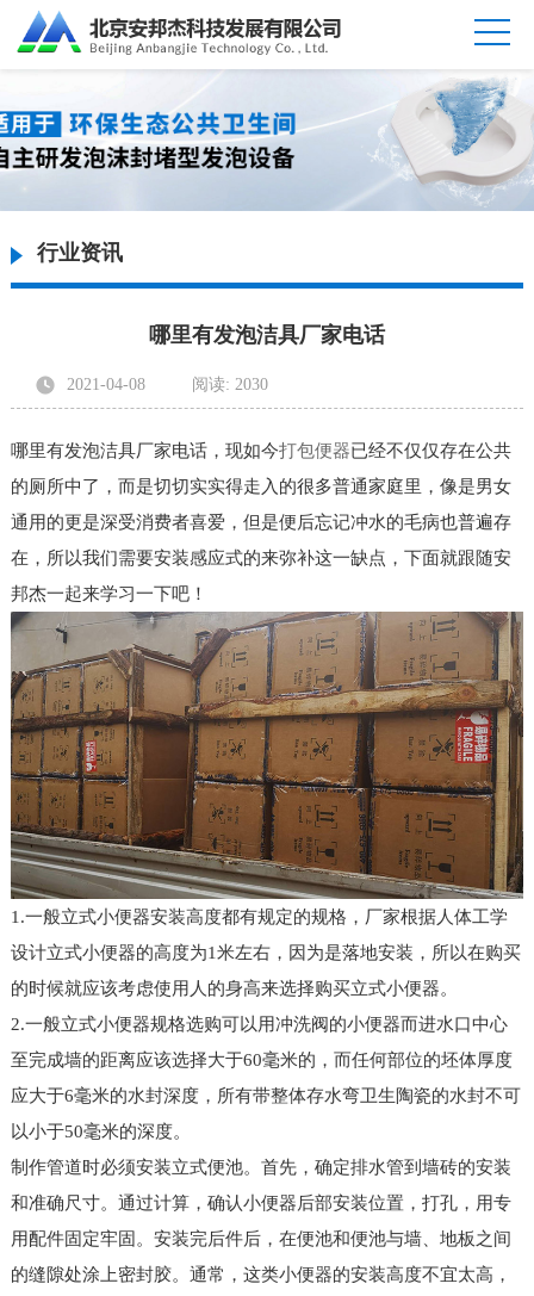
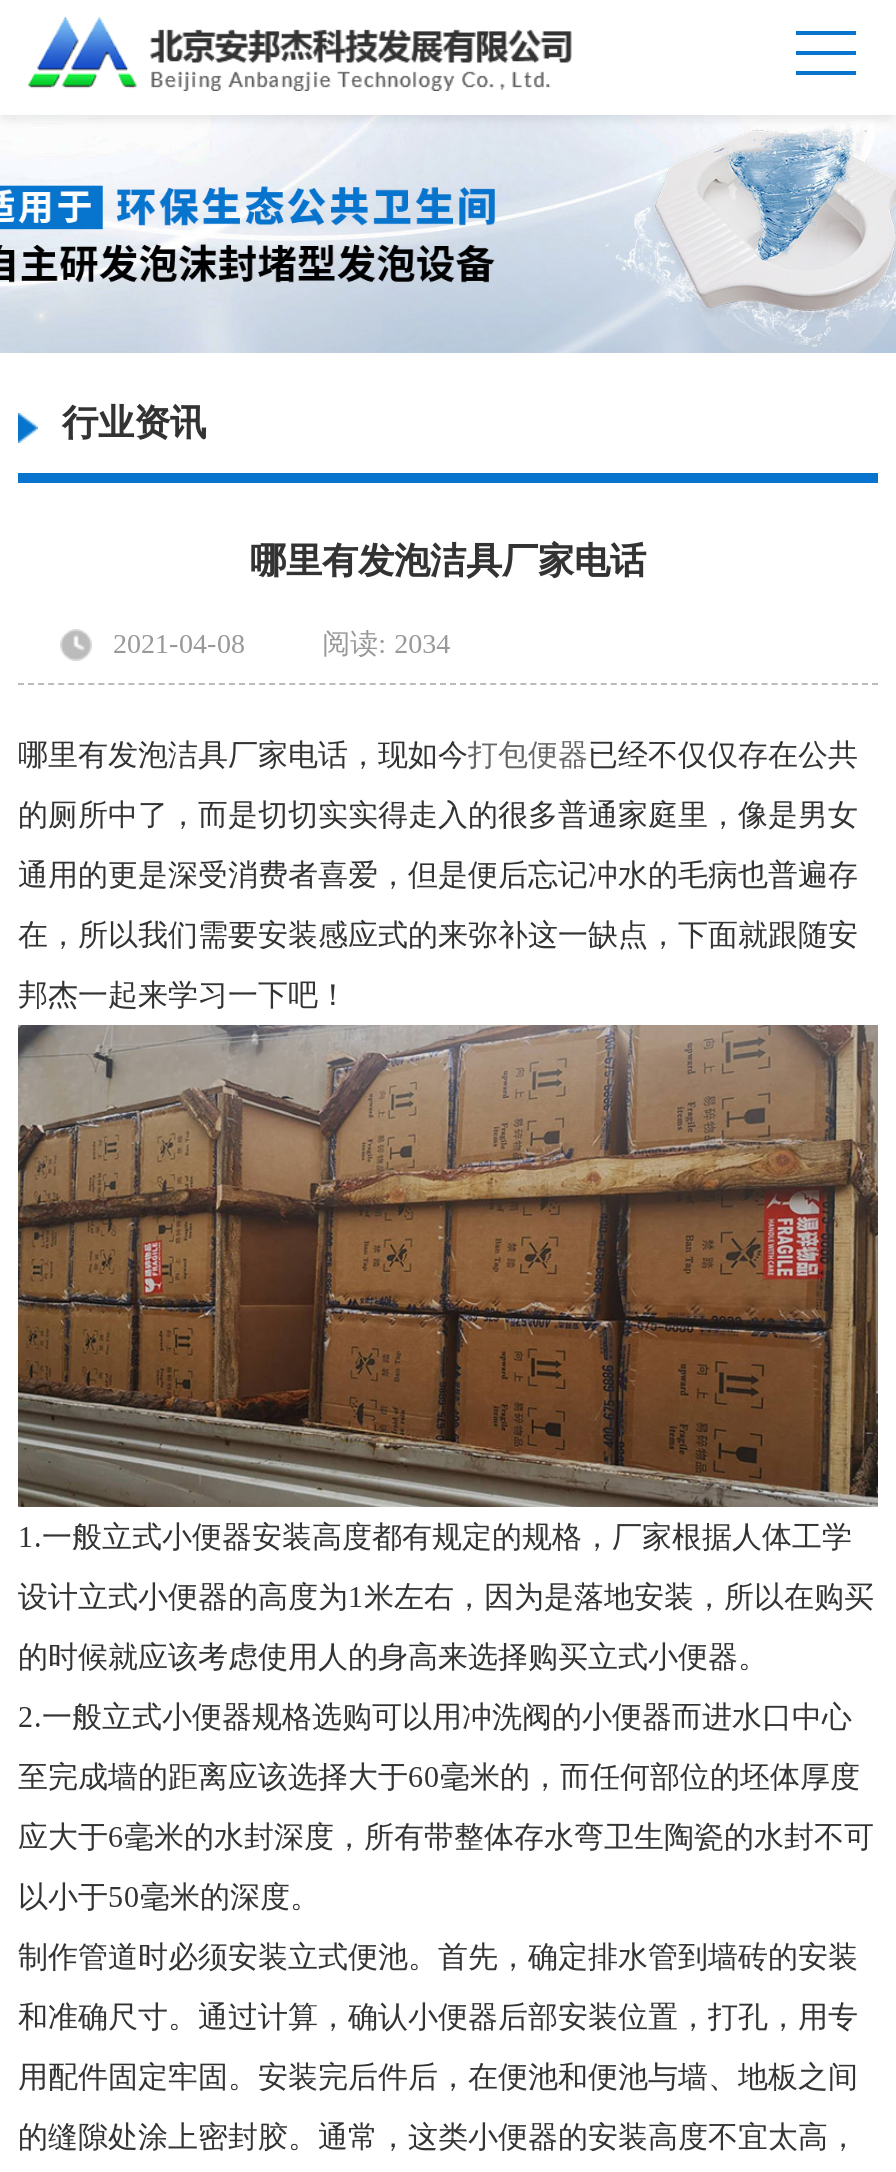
[192,376,268,393] 阅读: 2030 -> [322,629,450,659] 阅读: 2034

